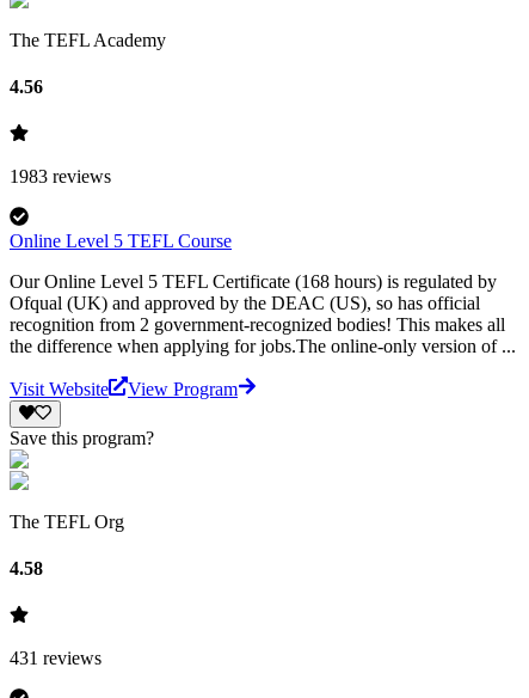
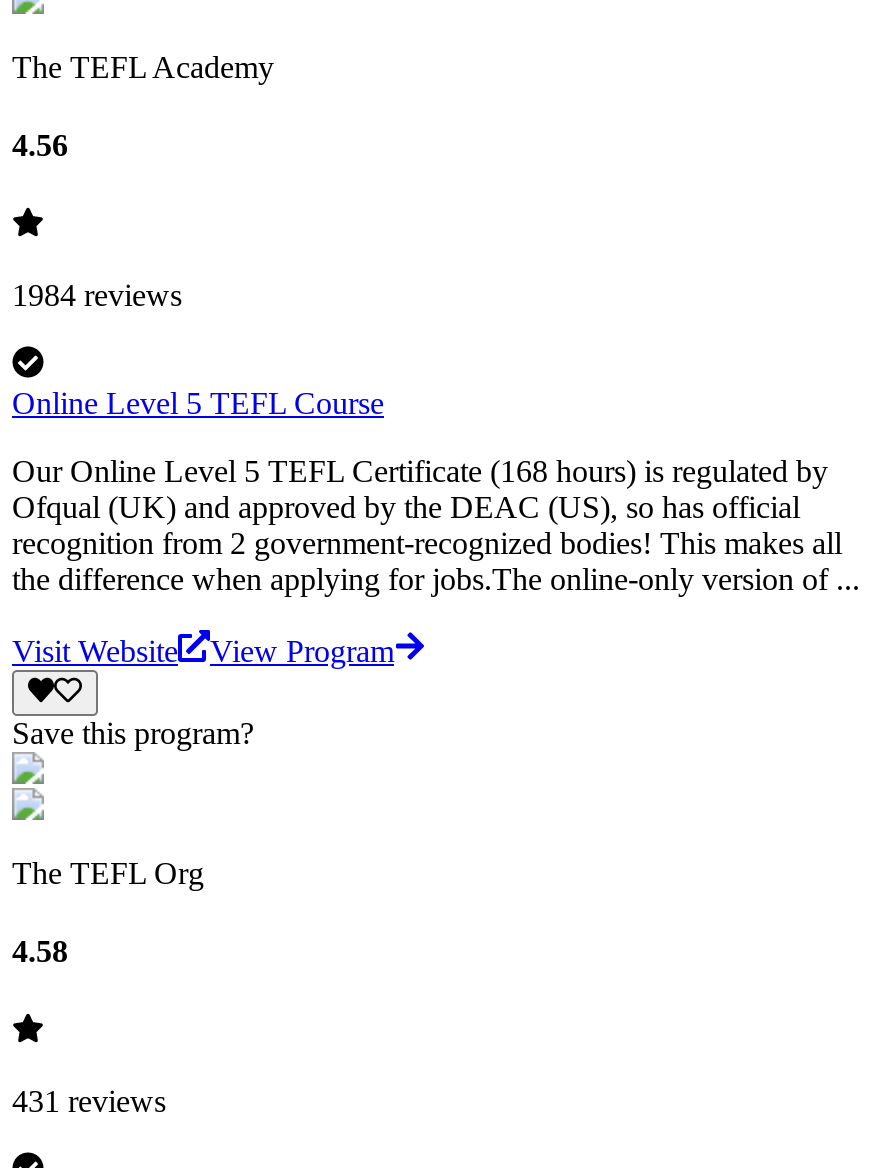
[10,167,111,187] 1983 reviews -> [12,279,182,313] 1984 reviews

